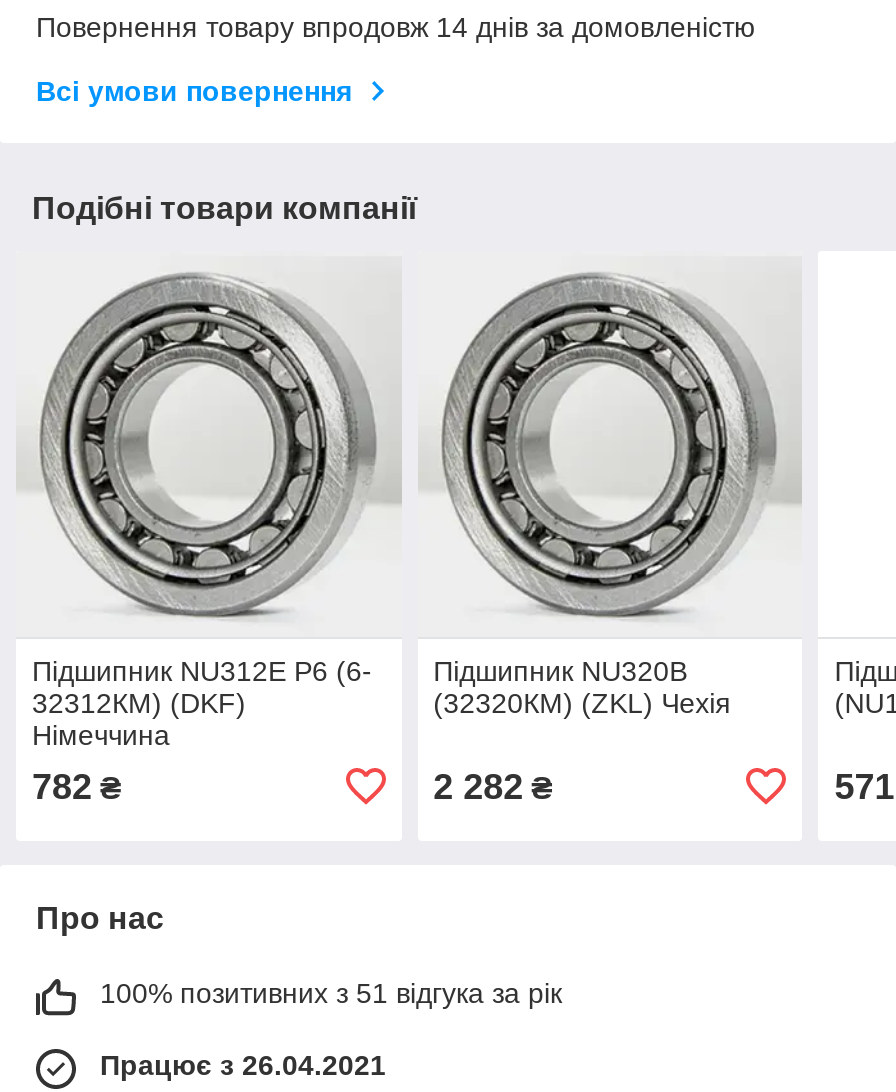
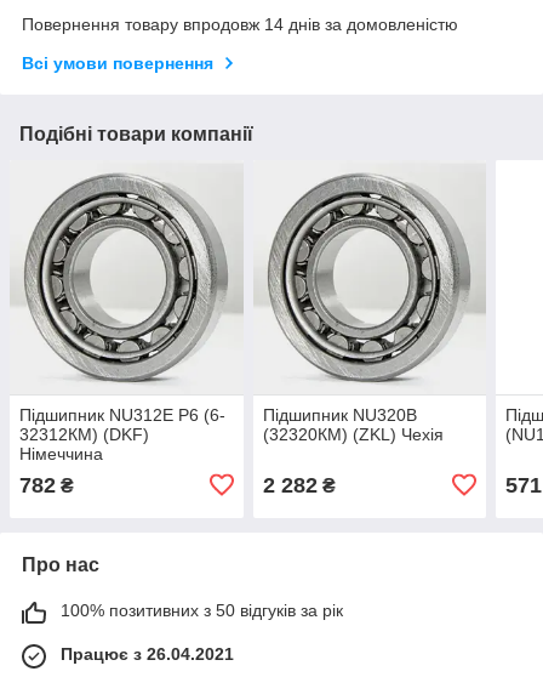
[100,977,562,1009] 100% позитивних з 51 відгука за рік -> [61,600,343,620] 100% позитивних з 50 відгуків за рік

